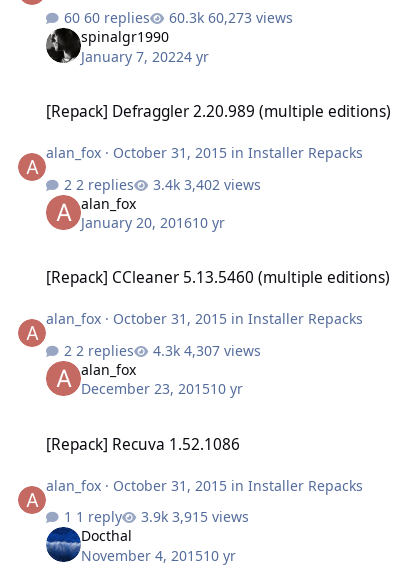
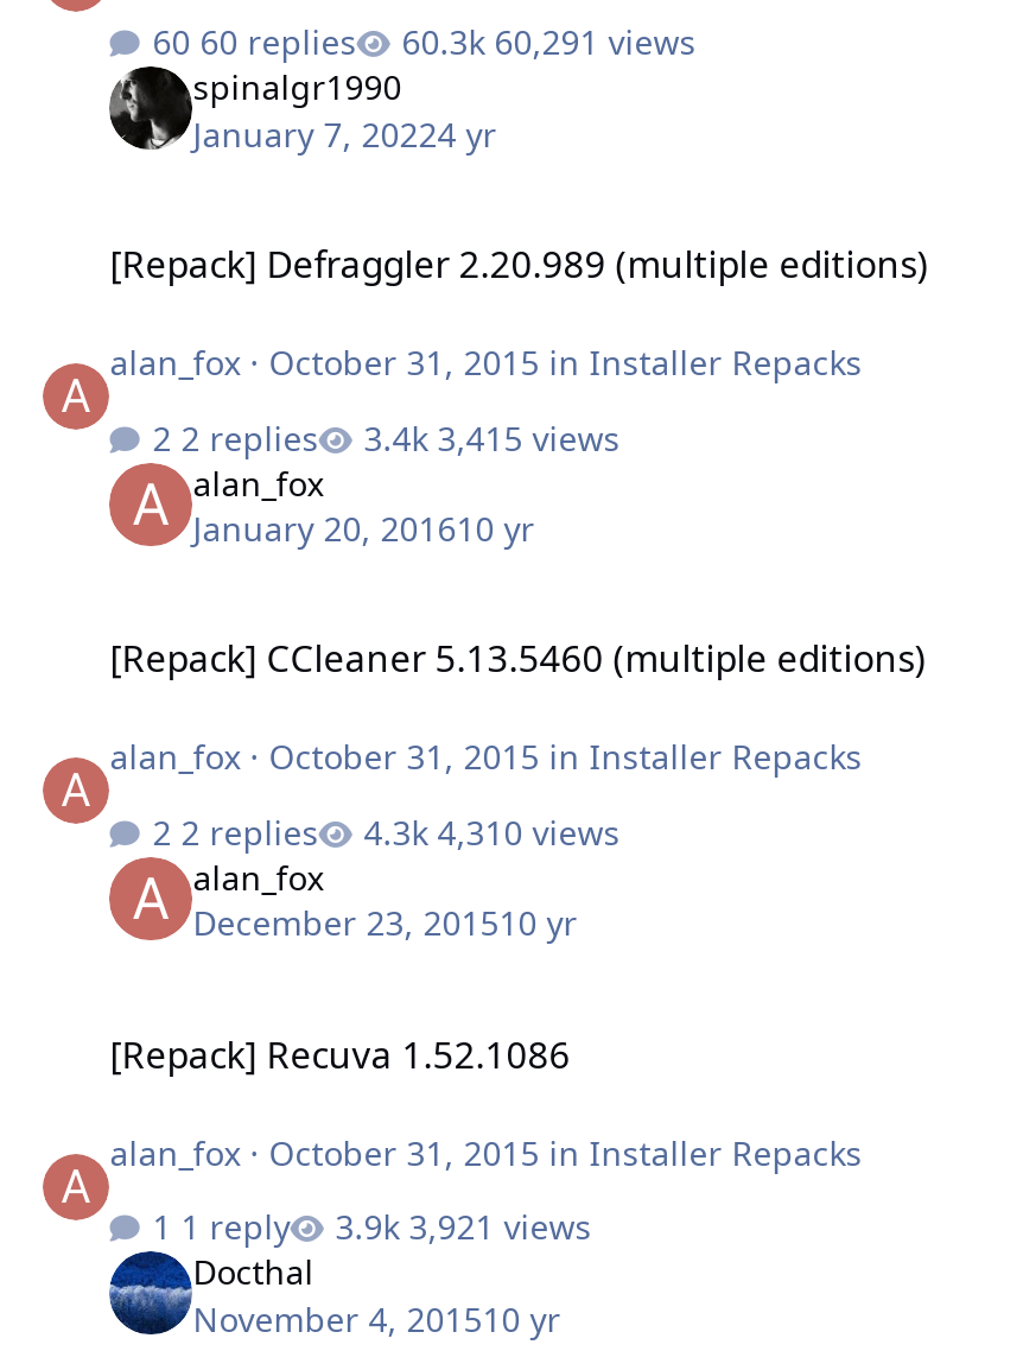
[208,8,293,27] 60,273 views -> [494,20,696,65] 60,291 views
[184,175,261,194] 3,402 views -> [437,415,620,460] 3,415 views
[184,341,261,360] 4,307 views -> [437,809,620,854] 4,310 views
[172,507,249,526] 3,915 views -> [409,1204,591,1249] 3,921 views

